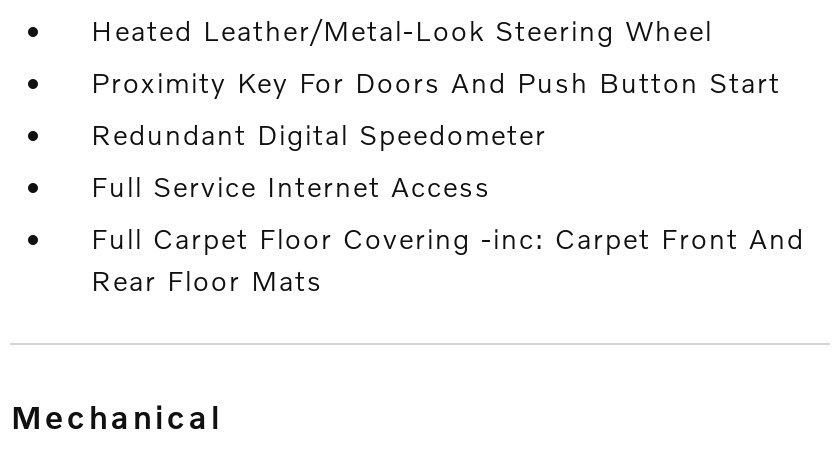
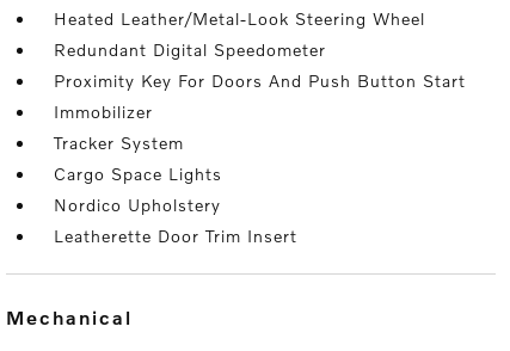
moved [91,65,781,99] -> [54,70,466,91]: Proximity Key For Doors And Push Button Start
moved [91,117,547,151] -> [54,39,327,60]: Redundant Digital Speedometer
[91,169,805,297] Full Service Internet Access | Full Carpet Floor Covering -inc: Carpet Front And | Rear Floor Mats -> [54,101,298,246] Immobilizer | Tracker System | Cargo Space Lights | Nordico Upholstery | Leatherette Door Trim Insert

